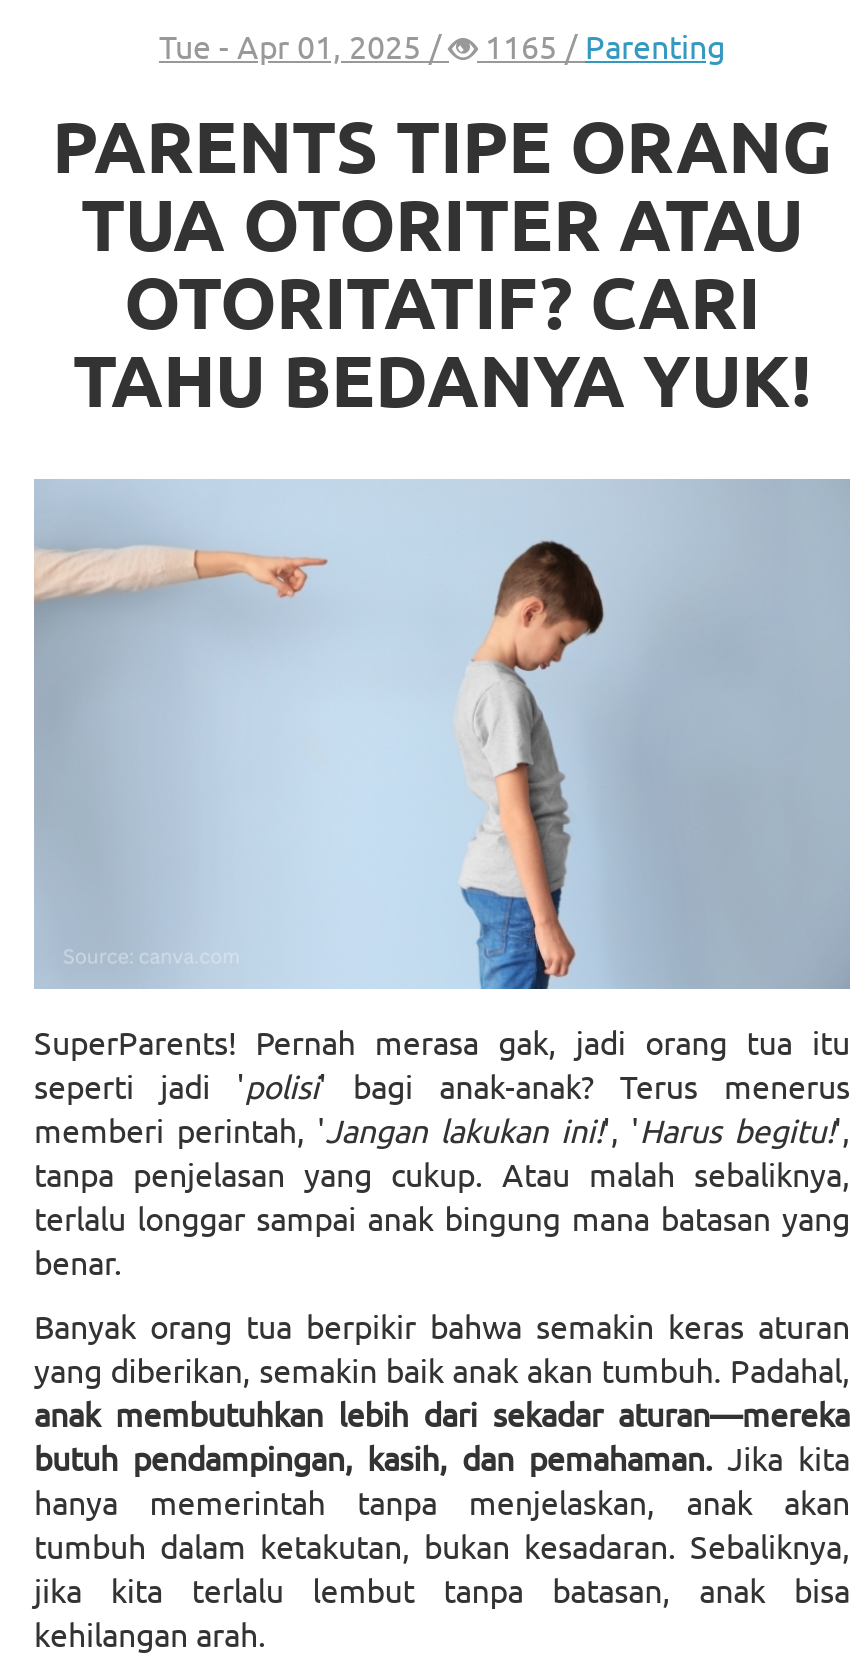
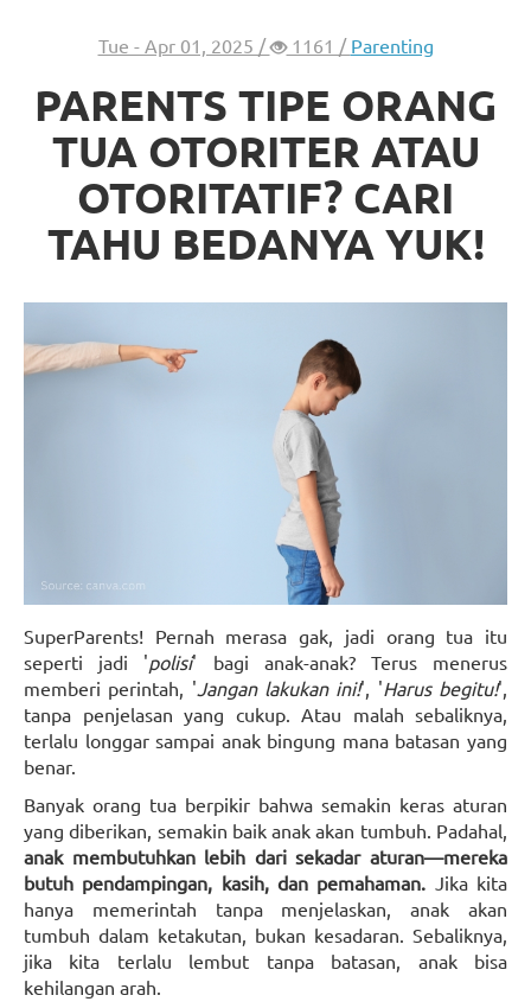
[159,25,725,65] Tue - Apr 01, 2025 / 1165 / Parenting -> [98,33,433,57] Tue - Apr 01, 2025 / 1161 / Parenting

